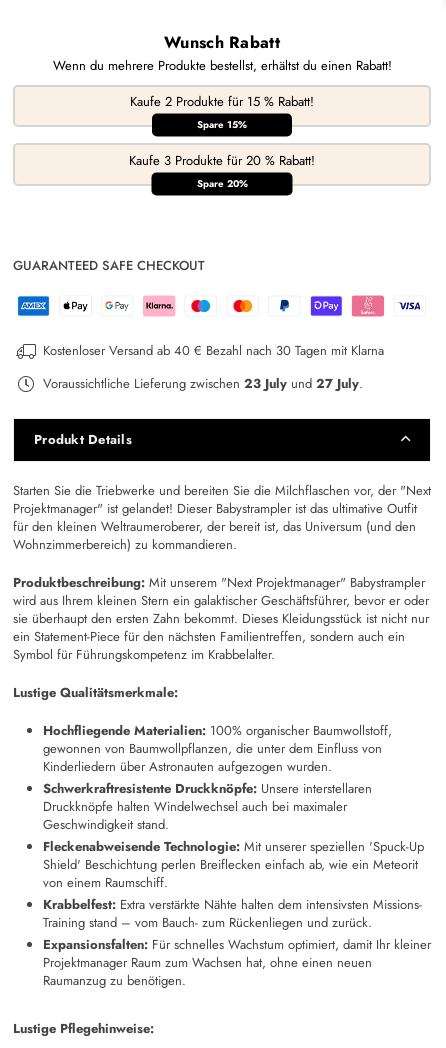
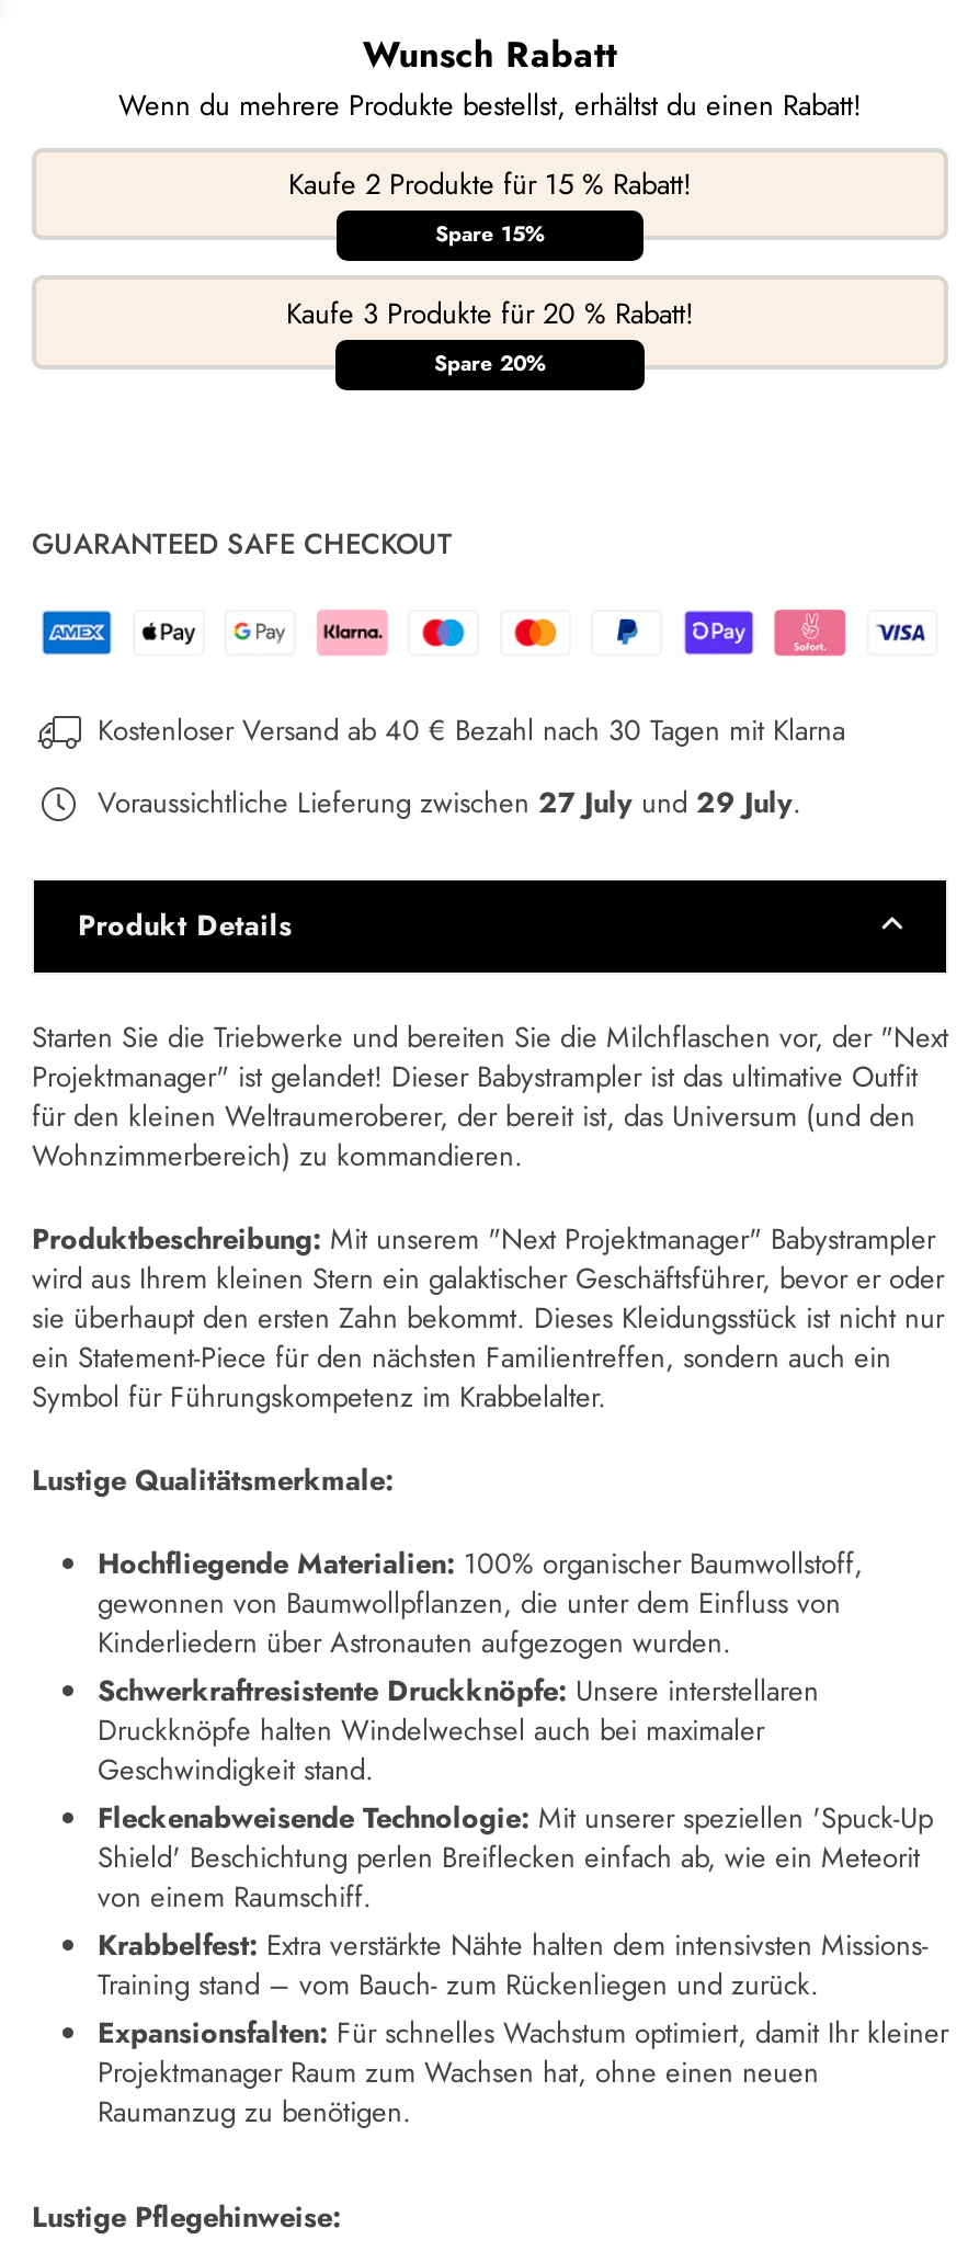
[43,374,363,393] Voraussichtliche Lieferung zwischen 23 July und 27 July. -> [98,781,801,823] Voraussichtliche Lieferung zwischen 27 July und 29 July.

